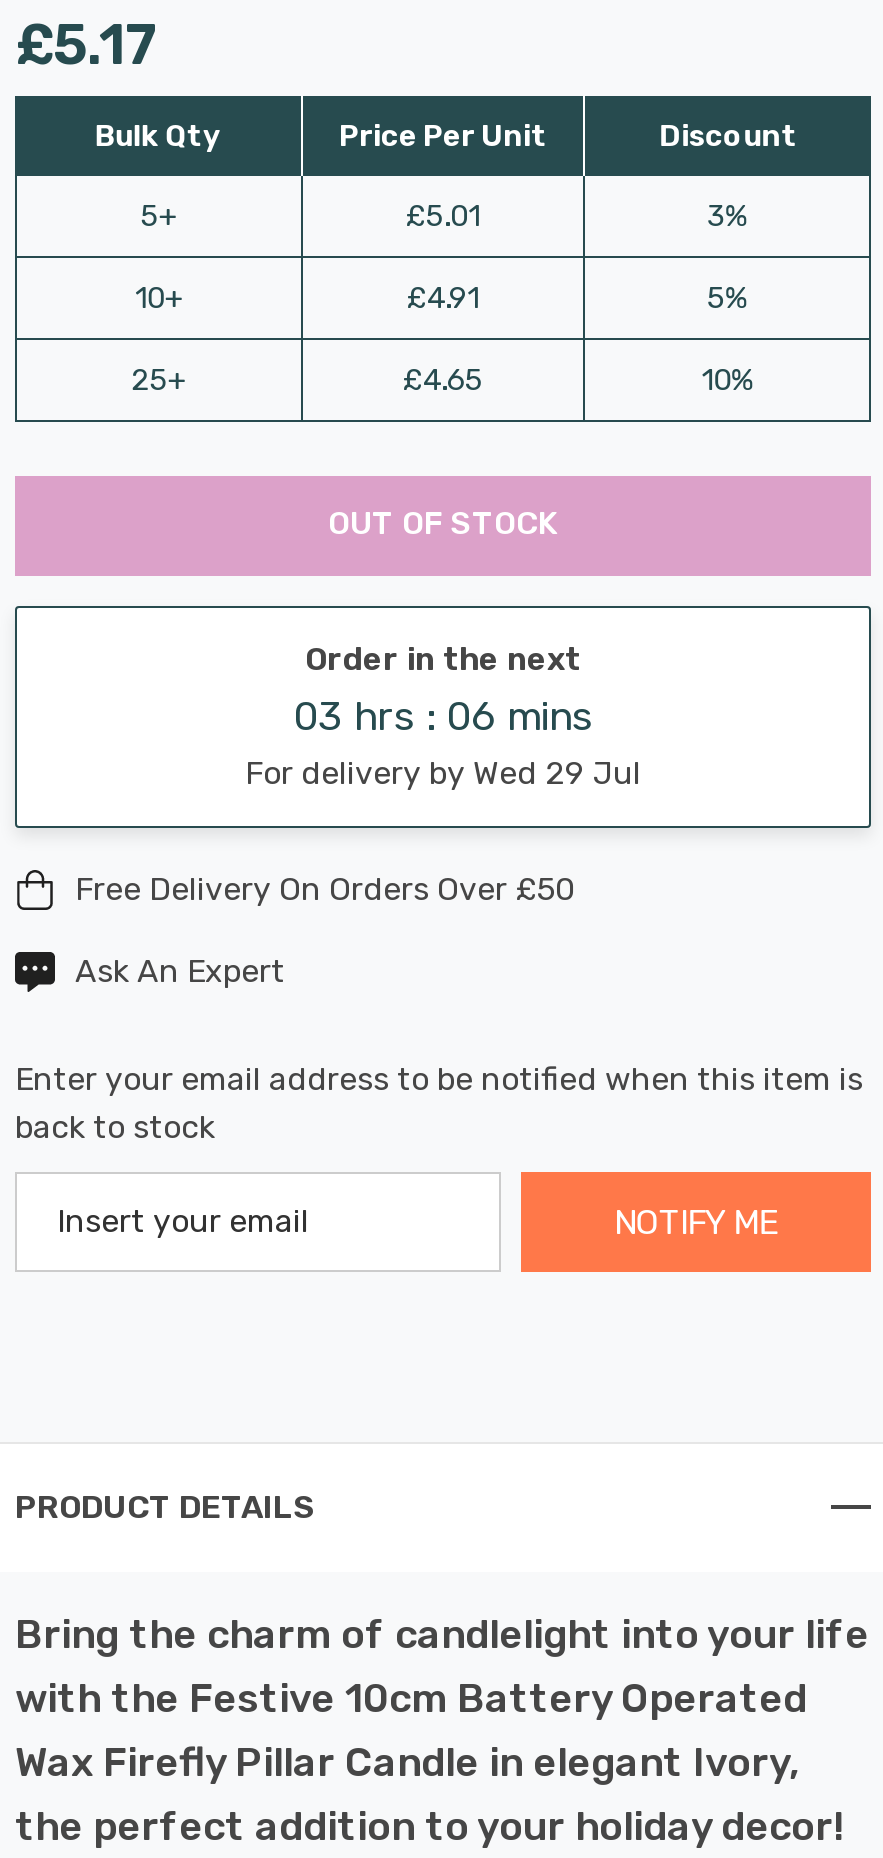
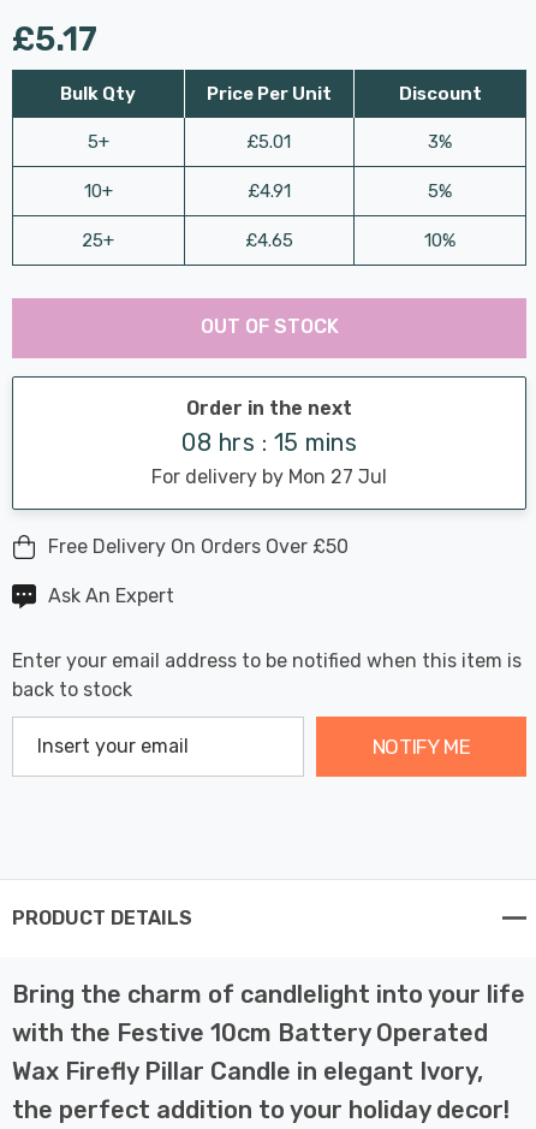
[293,691,593,739] 03 hrs : 06 mins -> [181,428,357,456] 08 hrs : 15 mins
[245,753,641,791] For delivery by Wed 29 Jul -> [151,465,387,488] For delivery by Mon 27 Jul

